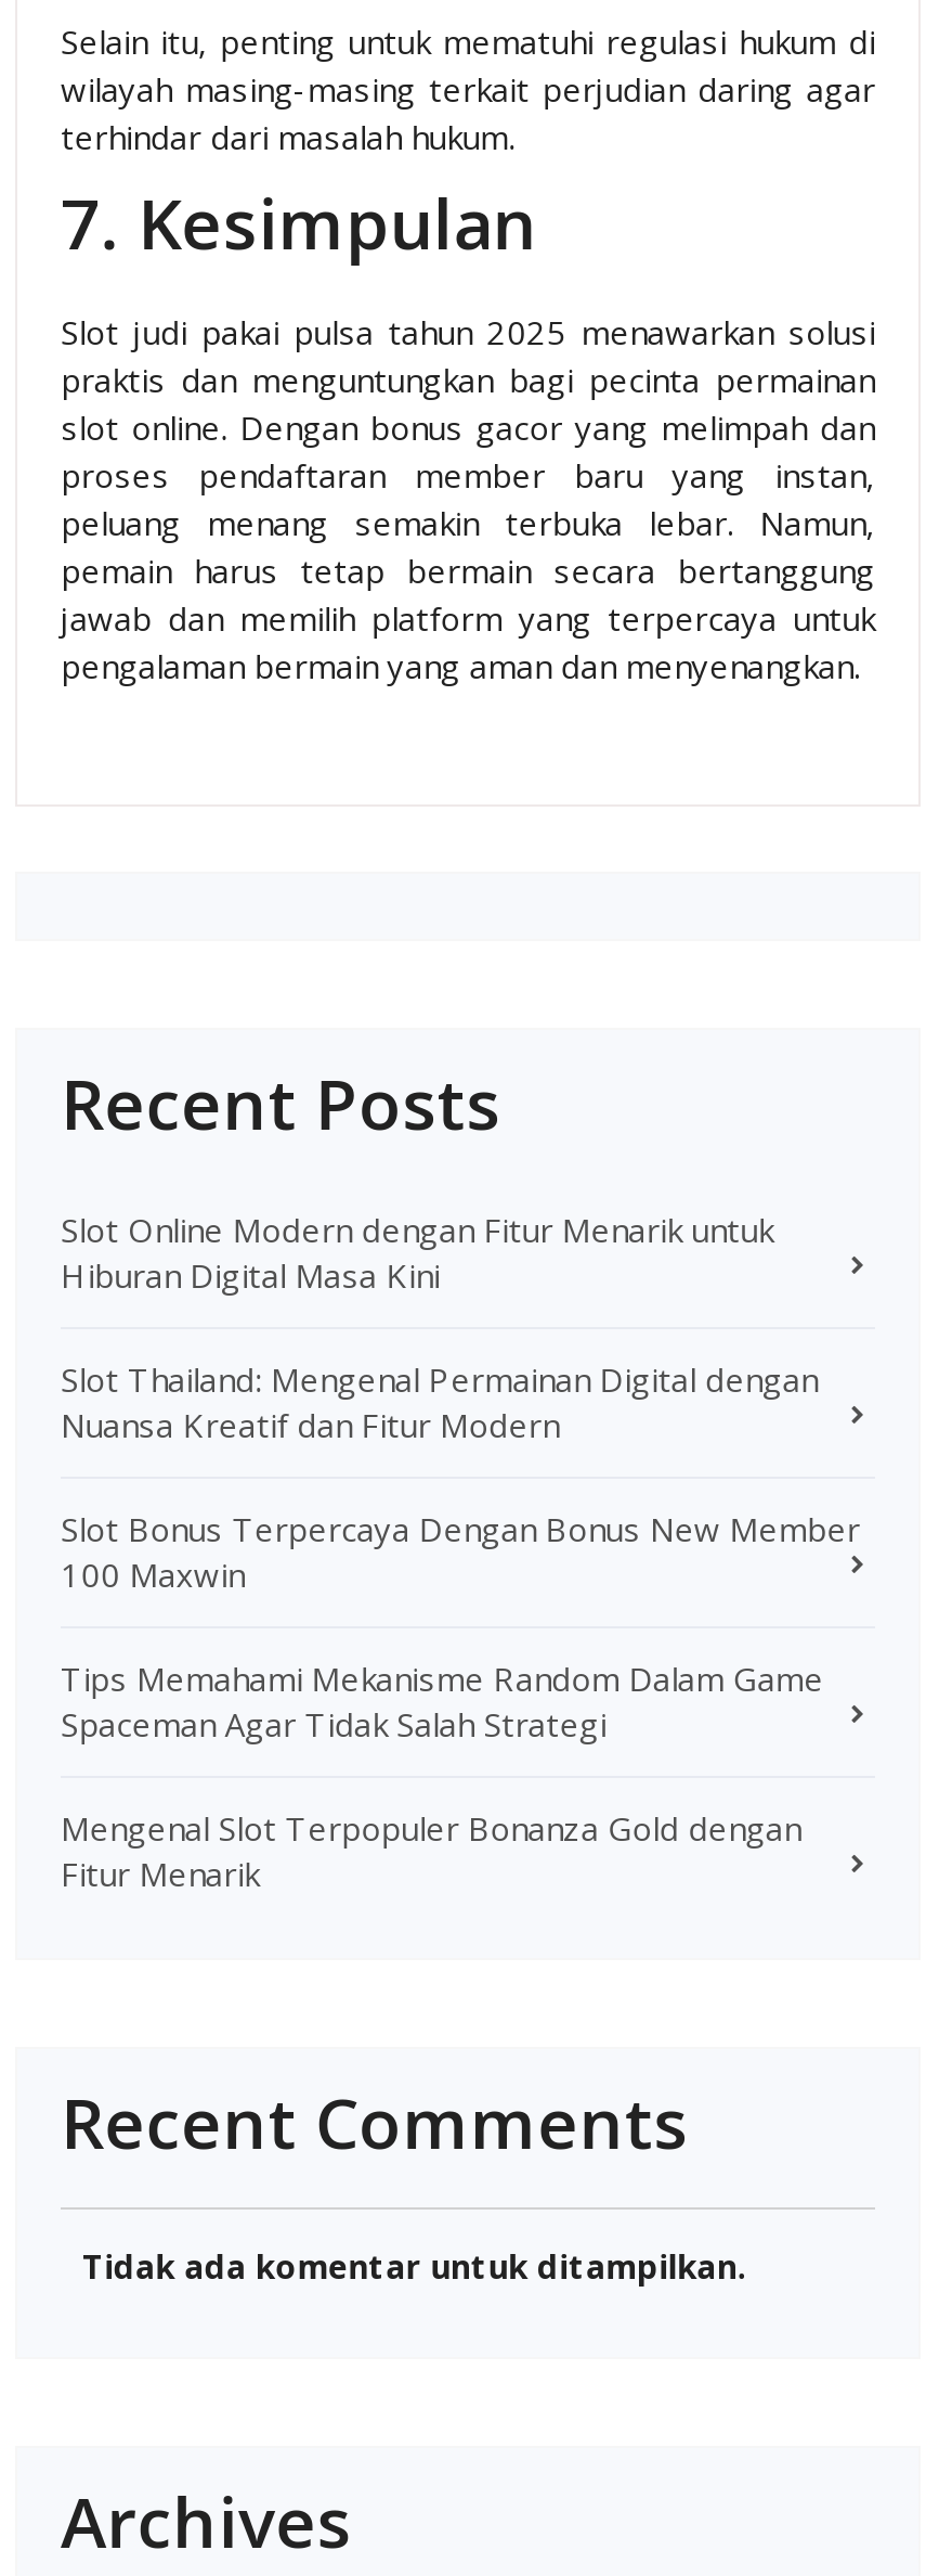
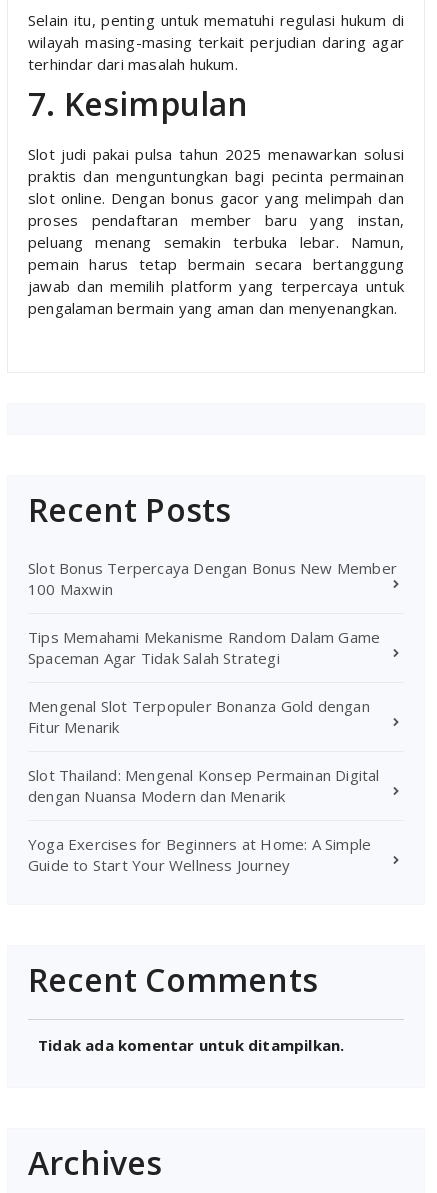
[61,1208,818,1447] Slot Online Modern dengan Fitur Menarik untuk | Hiburan Digital Masa Kini | Slot Thailand: Mengenal Permainan Digital dengan | Nuansa Kreatif dan Fitur Modern -> none
moved [61,1507,860,1895] -> [28,558,397,737]: Slot Bonus Terpercaya Dengan Bonus New Member | 100 Maxwin | Tips Memahami Mekanisme Random Dalam Game | Spaceman Agar Tidak Salah Strategi | Mengenal Slot Terpopuler Bonanza Gold dengan | Fitur Menarik
none -> [28,765,380,875] Slot Thailand: Mengenal Konsep Permainan Digital | dengan Nuansa Modern dan Menarik | Yoga Exercises for Beginners at Home: A Simple | Guide to Start Your Wellness Journey

